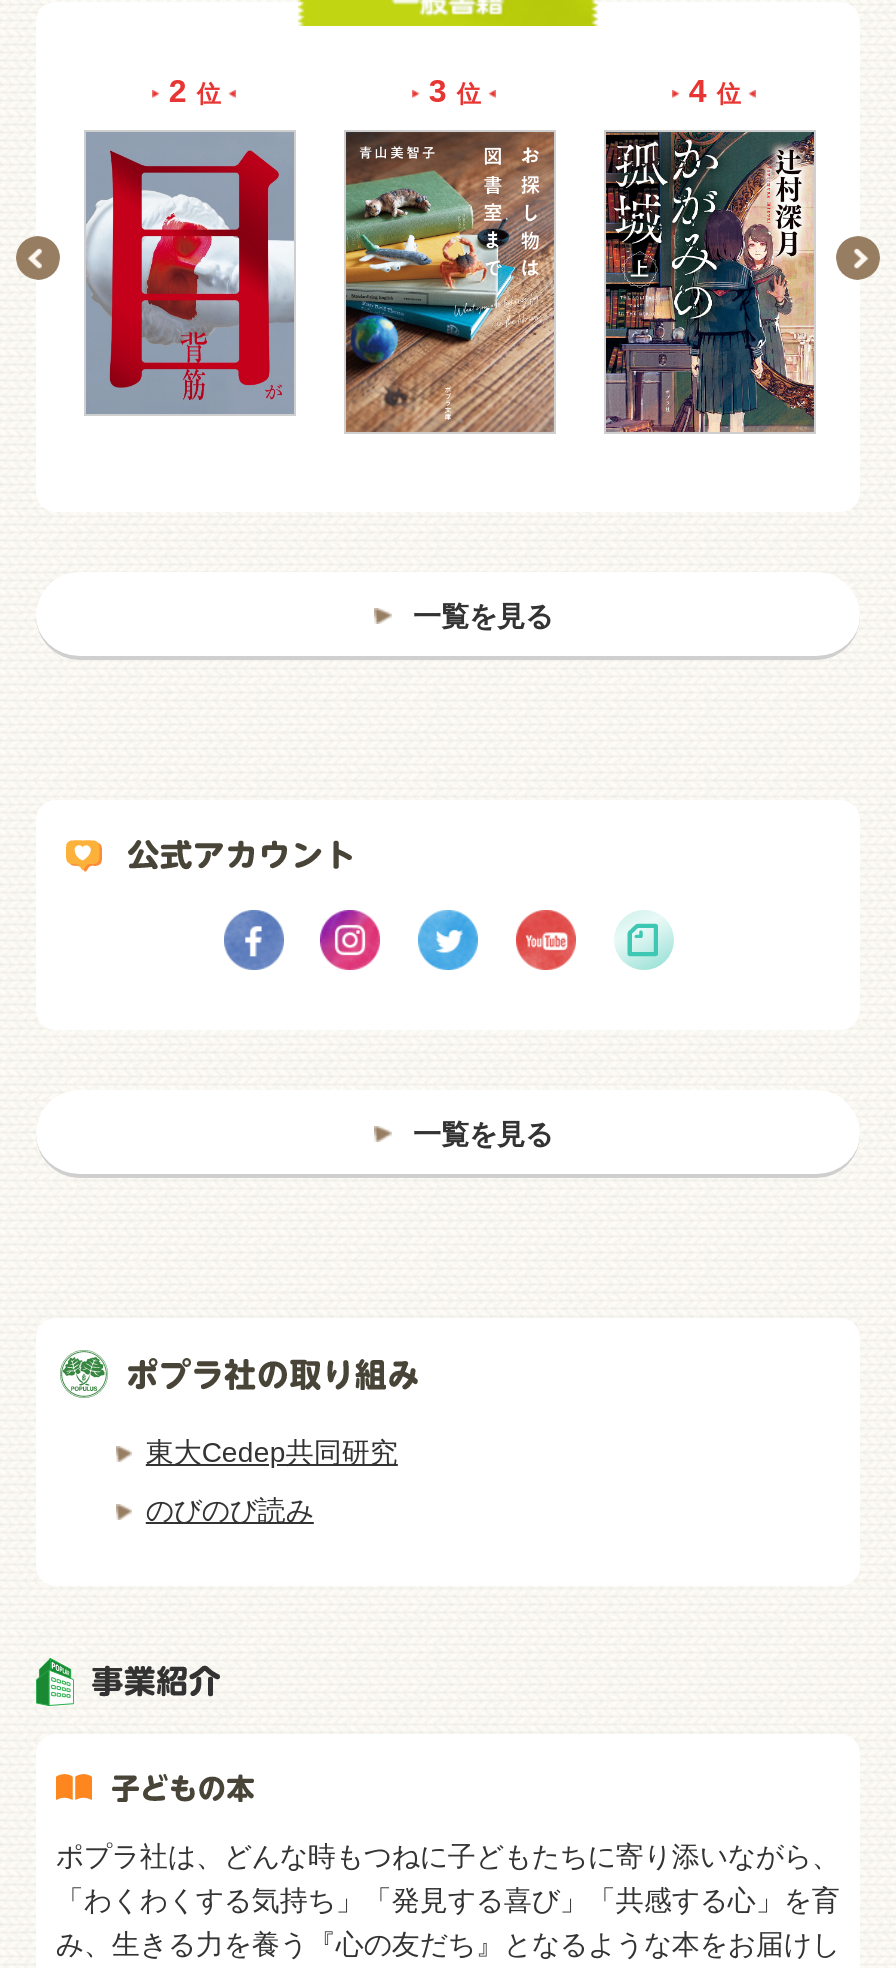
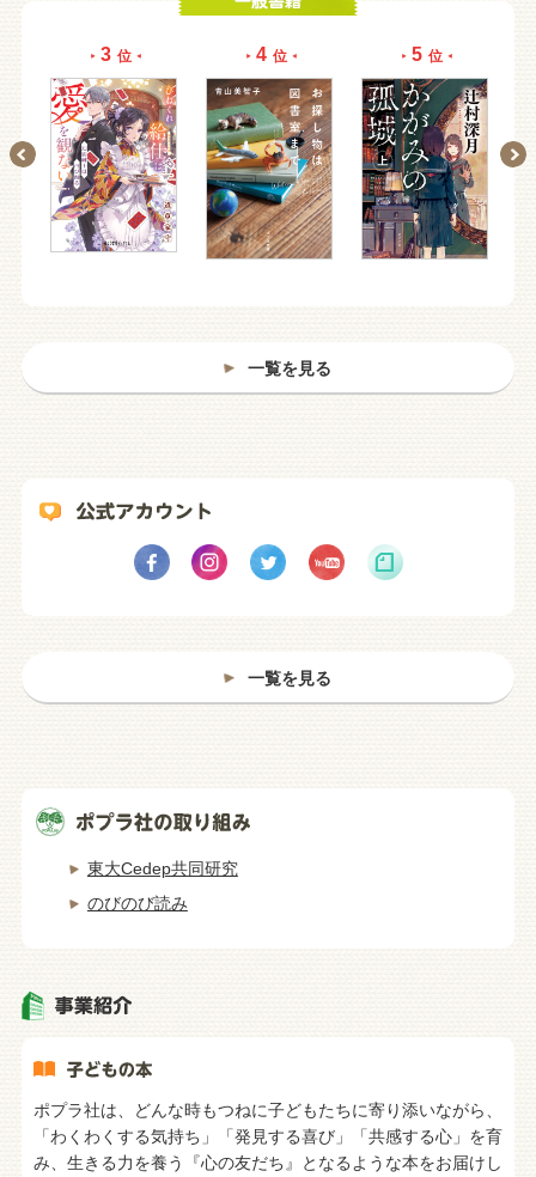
[84,130,296,420] [image] -> [50,78,177,252] [image]

